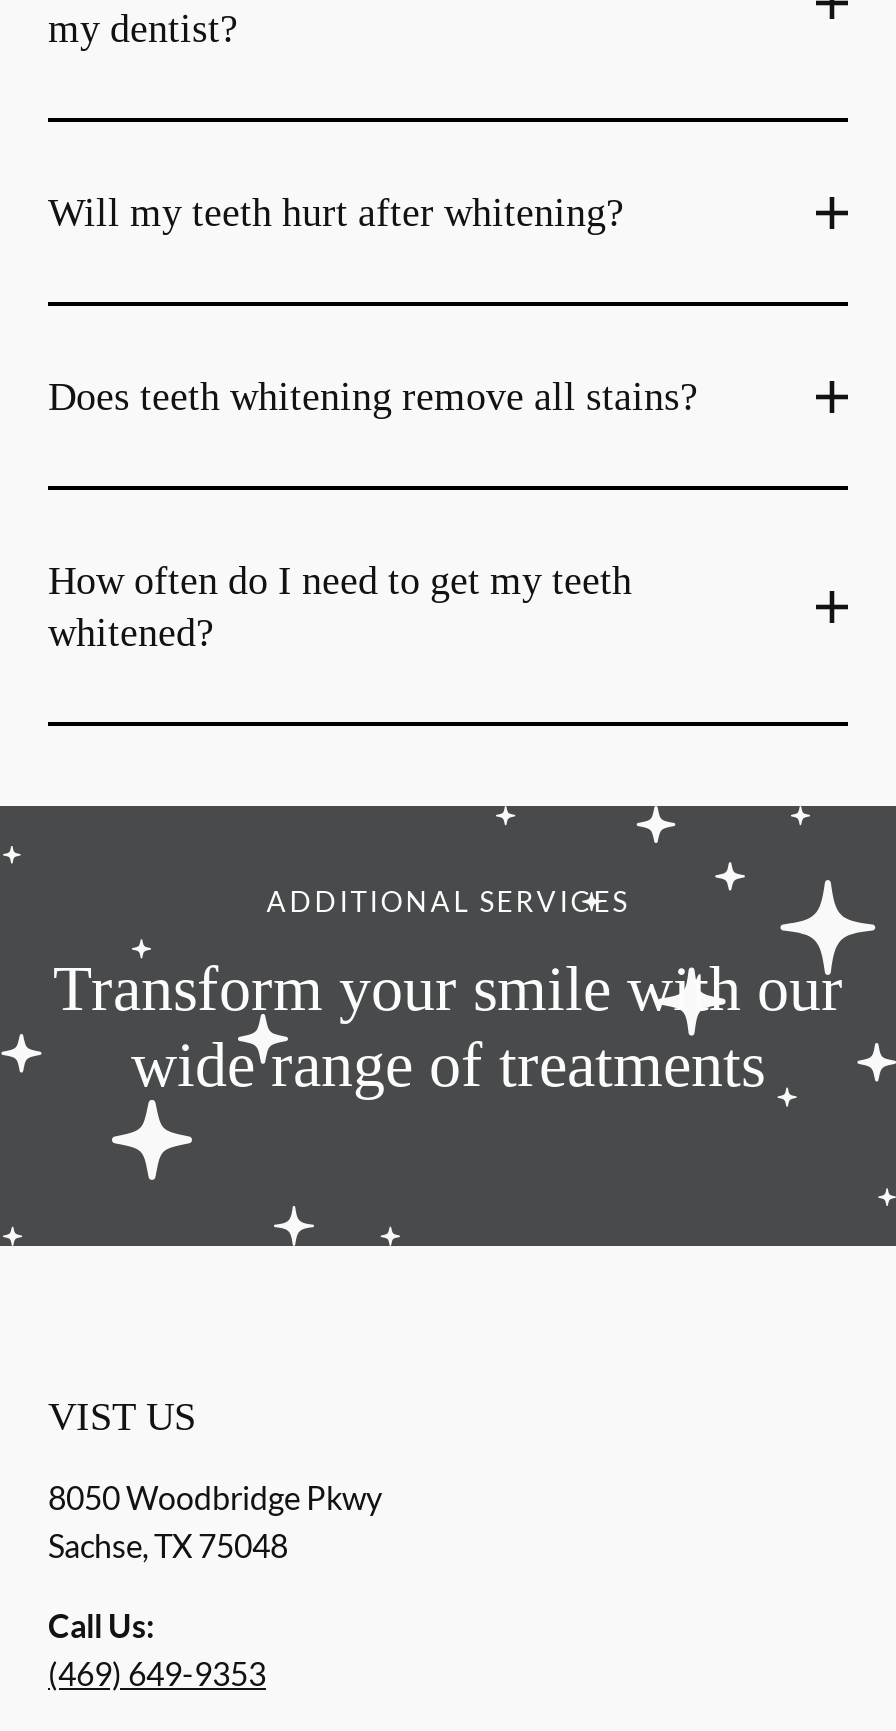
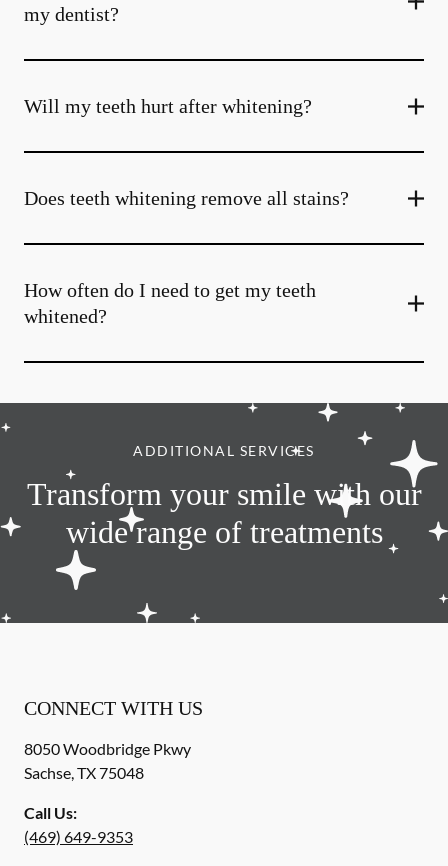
[48,1394,196,1438] VIST US -> [24,697,203,719] CONNECT WITH US

